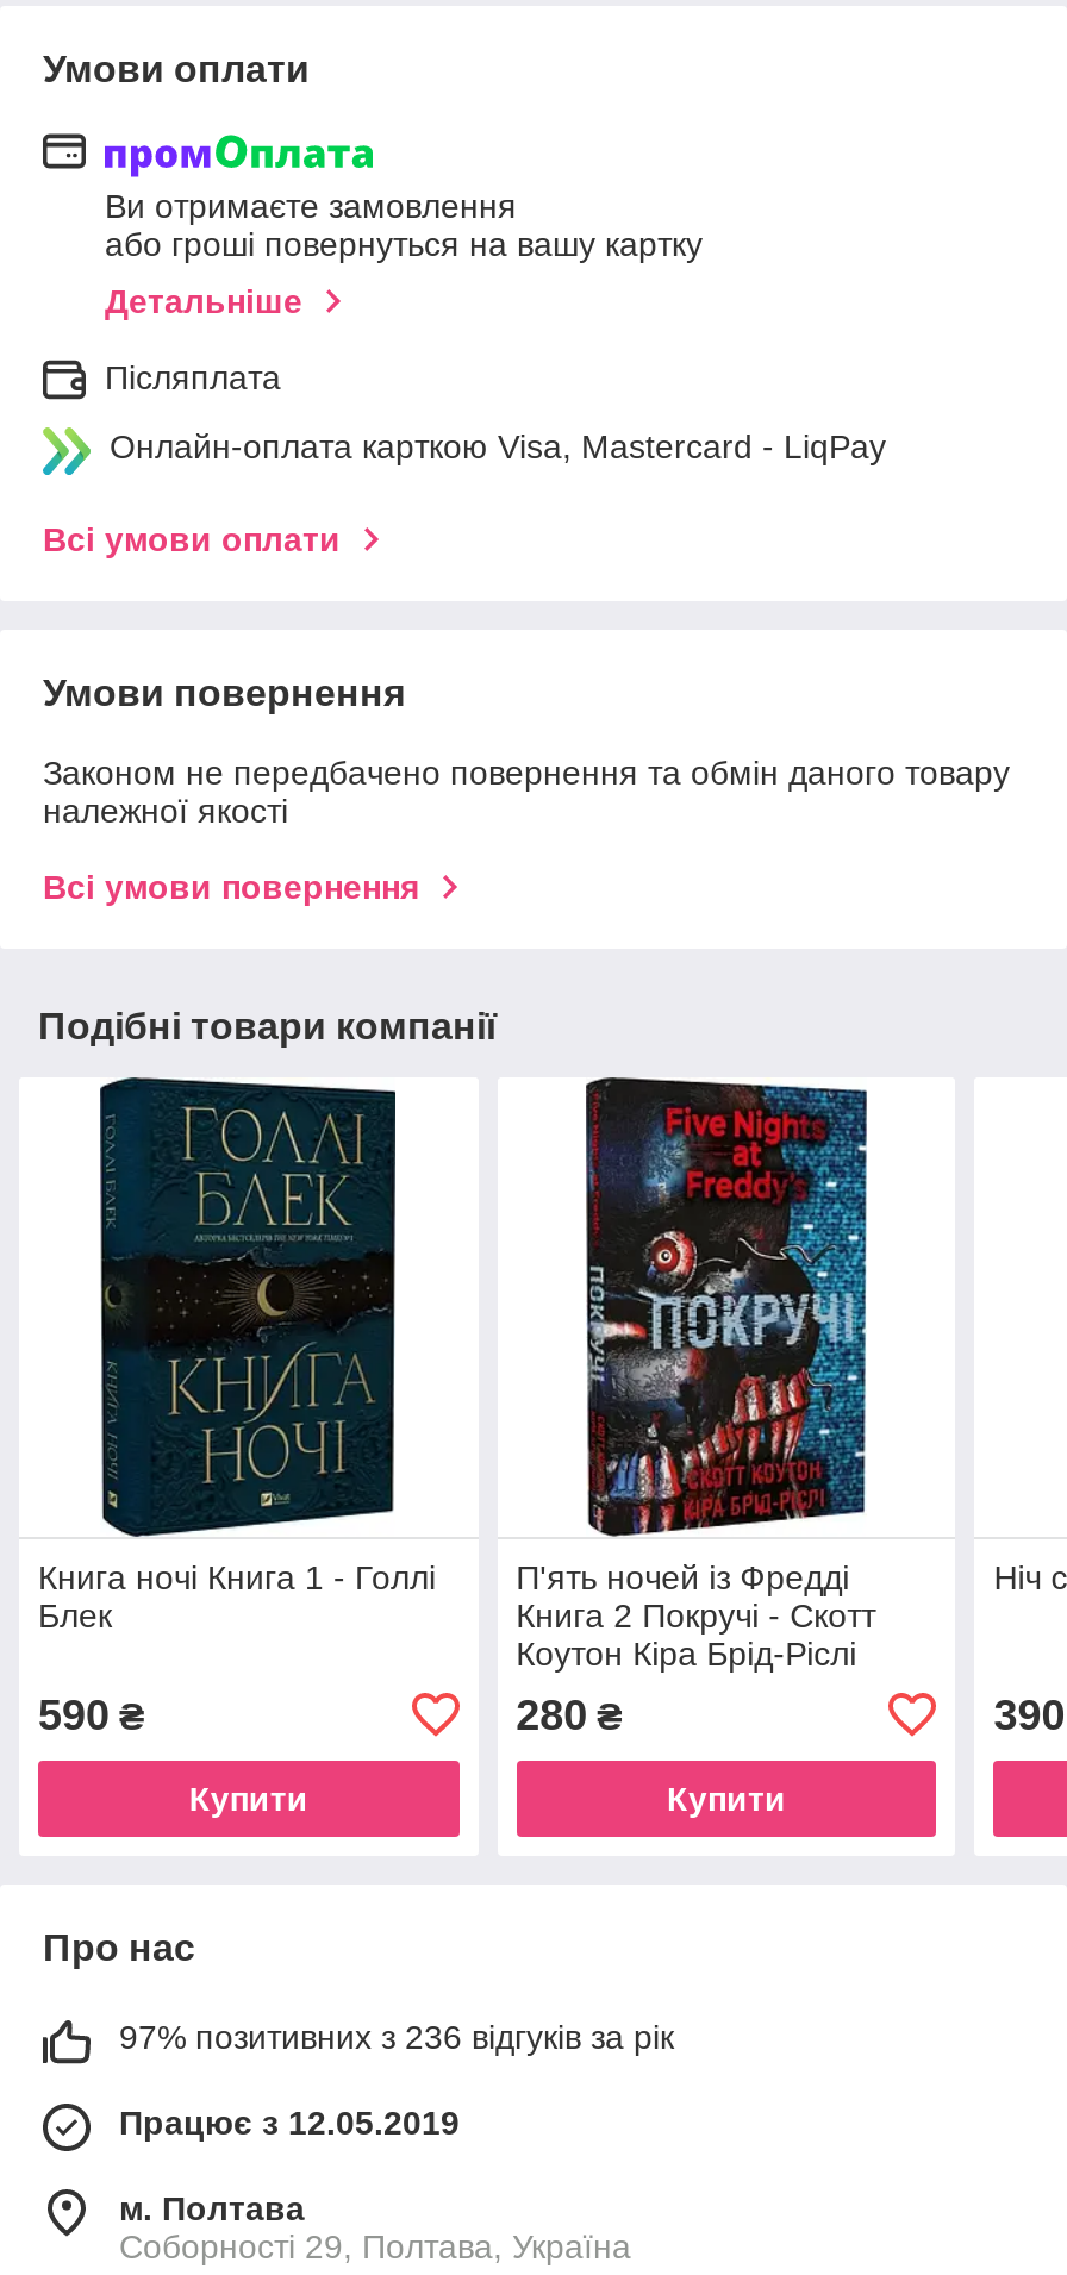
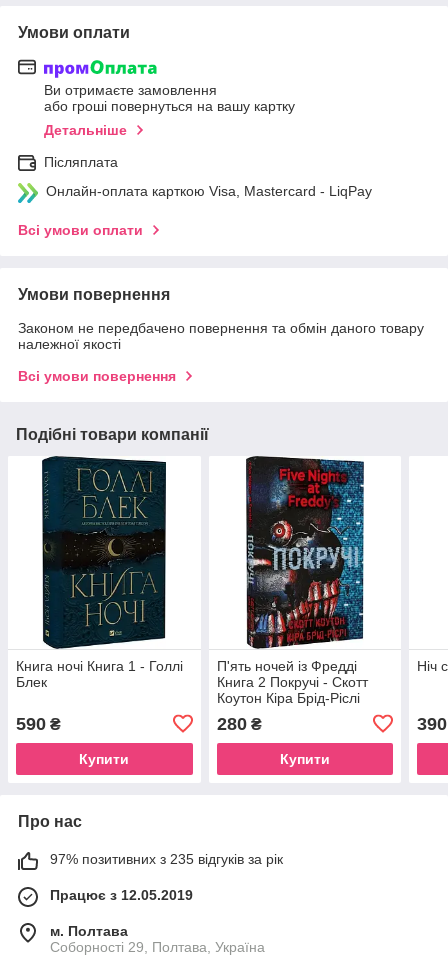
[119,2017,674,2055] 97% позитивних з 236 відгуків за рік -> [50,851,283,867] 97% позитивних з 235 відгуків за рік

